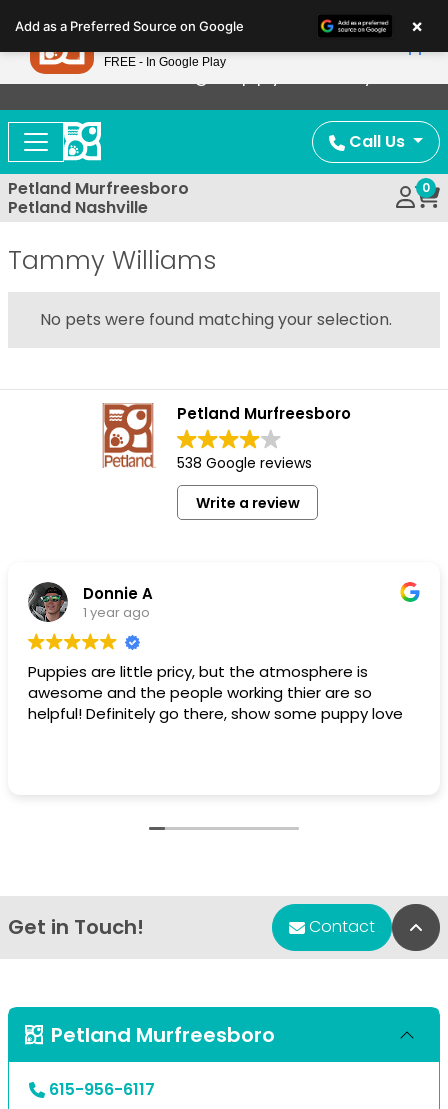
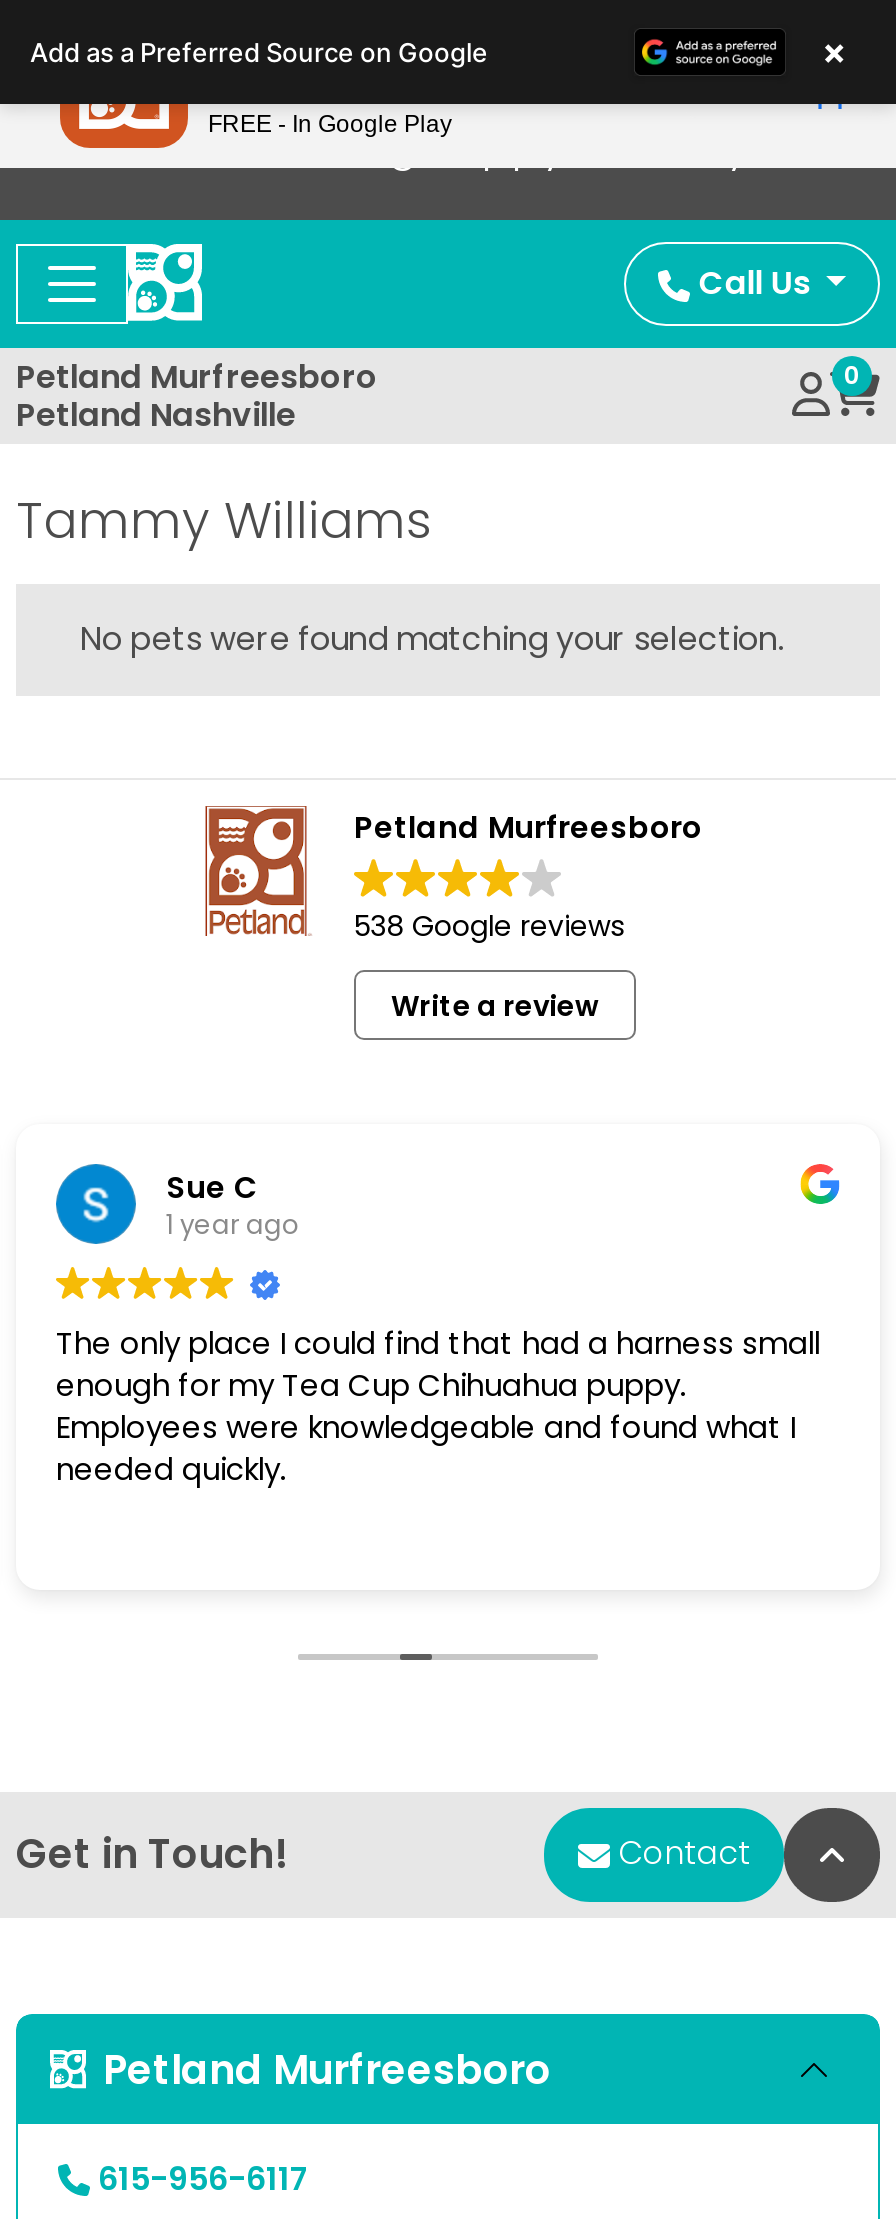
[28,581,153,623] [image] | Donnie A -> [54,1162,258,1246] [image] | Sue C
[28,661,403,724] Puppies are little pricy, but the atmosphere is | awesome and the people working thier are so | helpful! Definitely go there, show some puppy love -> [56,1322,820,1490] The only place I could find that had a harness small | enough for my Tea Cup Chihuahua puppy. | Employees were knowledgeable and found what I | needed quickly.

